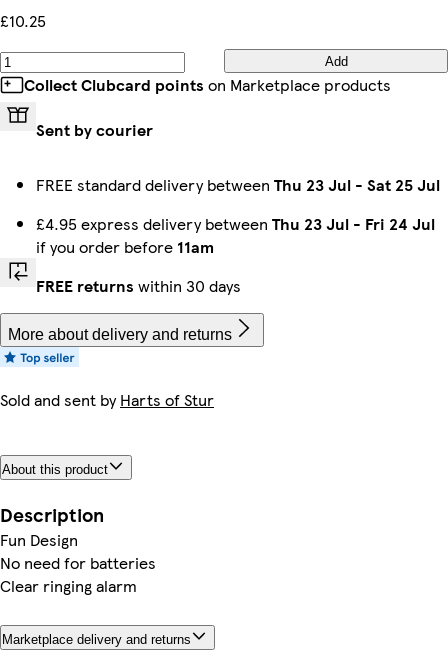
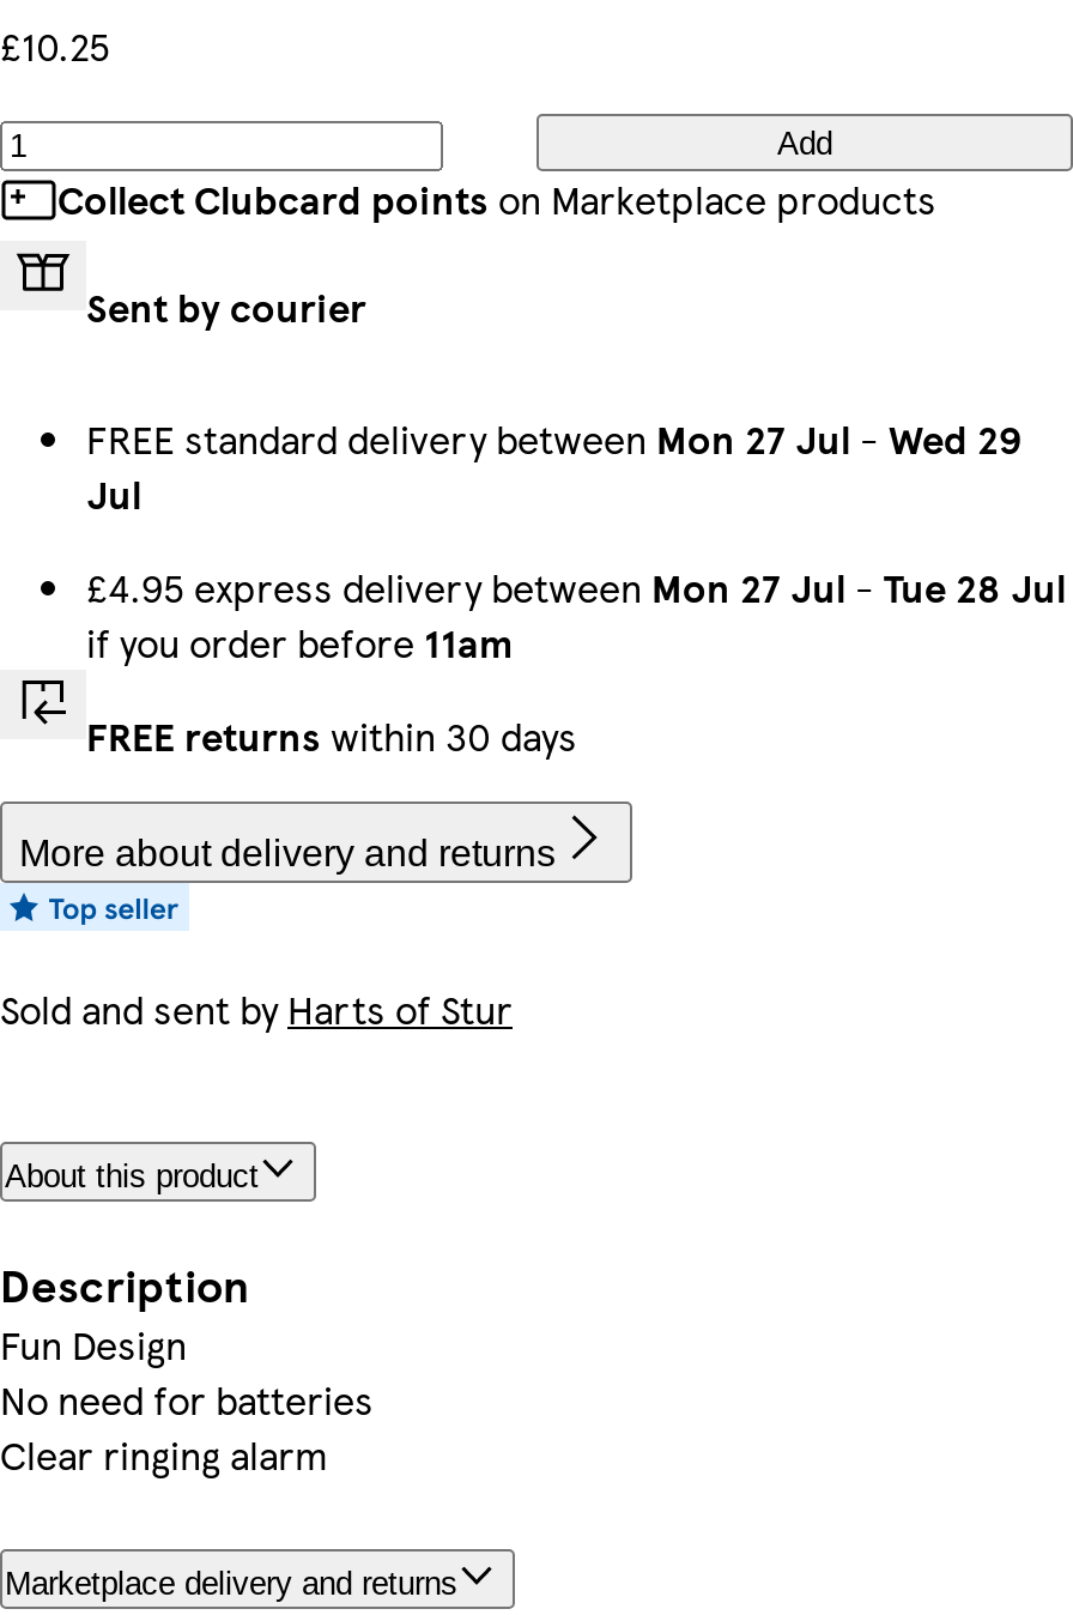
[36,173,440,196] FREE standard delivery between Thu 23 Jul - Sat 25 Jul -> [86,411,1020,521] FREE standard delivery between Mon 27 Jul - Wed 29 | Jul
[36,212,435,235] £4.95 express delivery between Thu 23 Jul - Fri 24 Jul -> [86,559,1066,615] £4.95 express delivery between Mon 27 Jul - Tue 28 Jul

